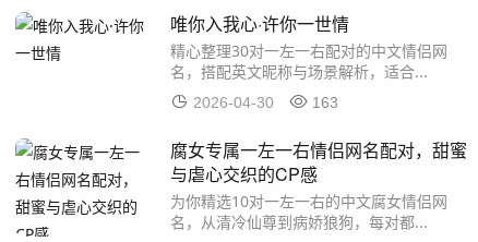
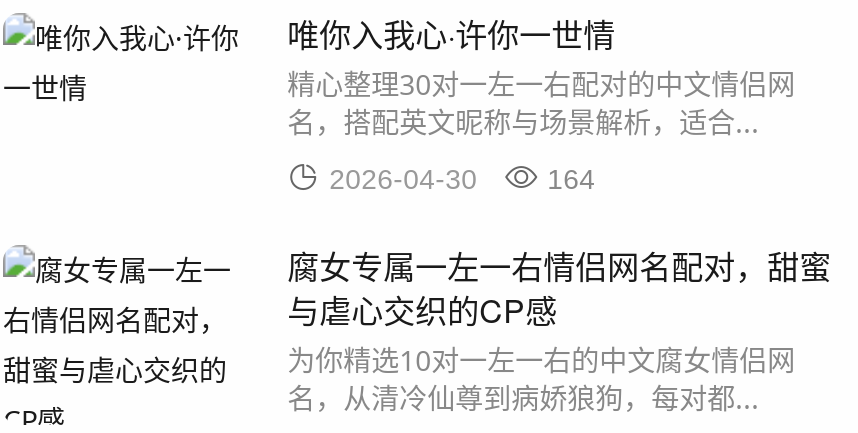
[312,94,338,111] 163 -> [547,163,595,195] 164

